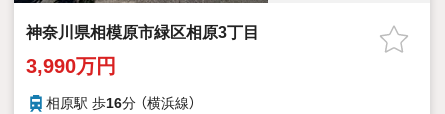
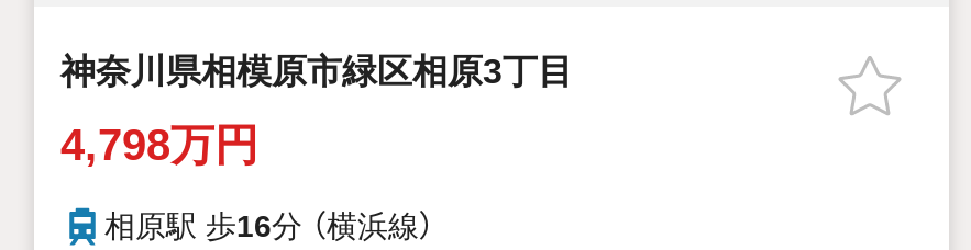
[26,55,116,77] 3,990万円 -> [60,121,258,169] 4,798万円

